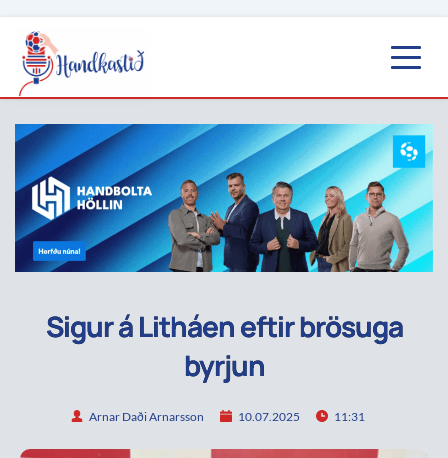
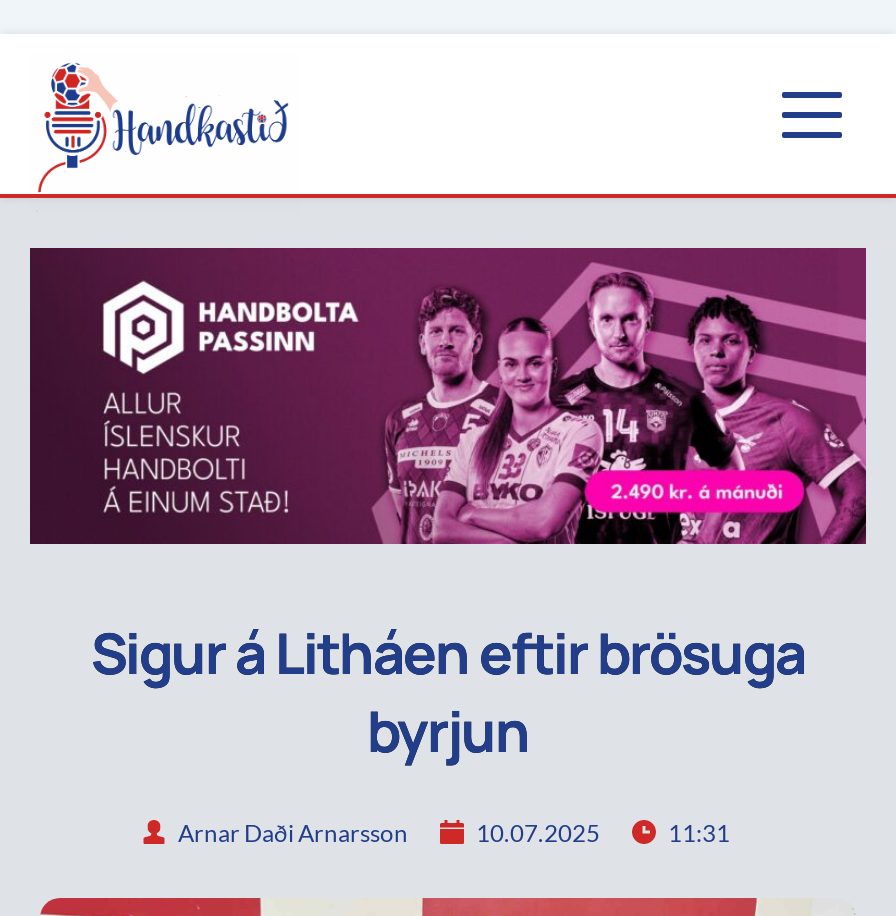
[14,123,434,273] [image] -> [28,246,868,546] [image]

